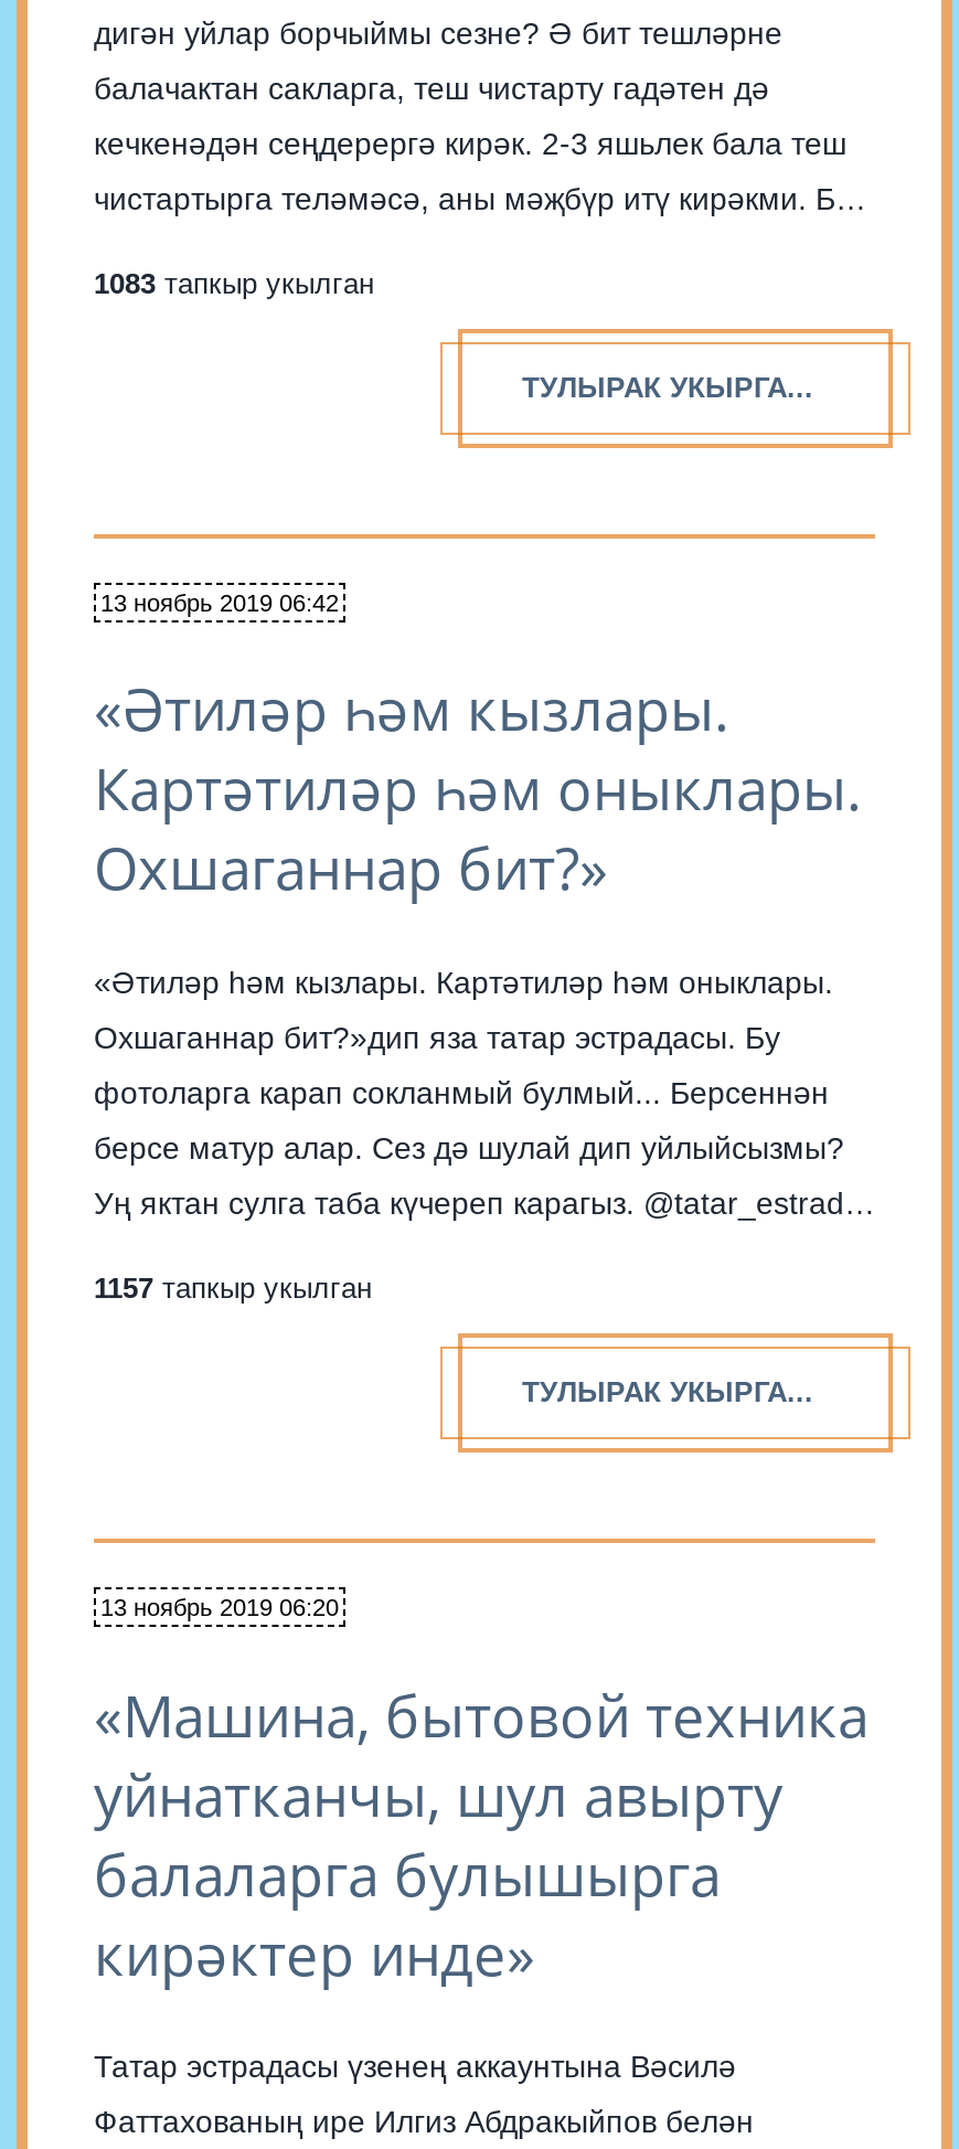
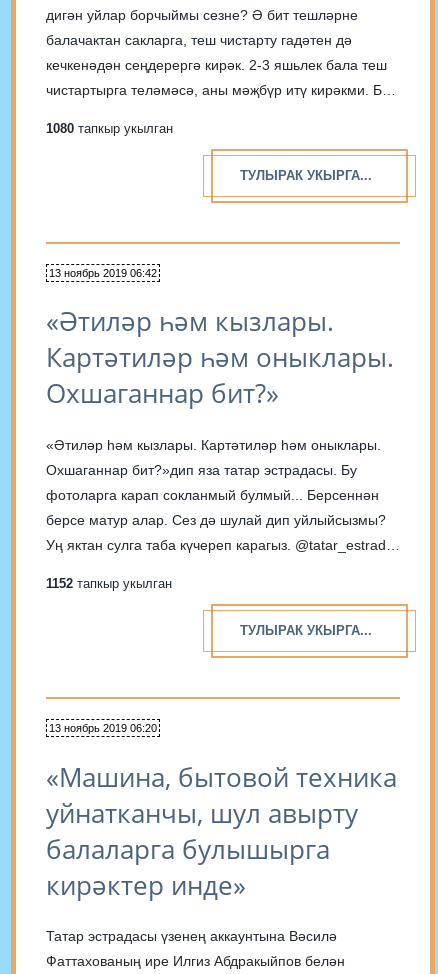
[94,267,374,300] 1083 тапкыр укылган -> [46,121,173,136] 1080 тапкыр укылган
[94,1272,372,1305] 1157 тапкыр укылган -> [46,576,172,591] 1152 тапкыр укылган

